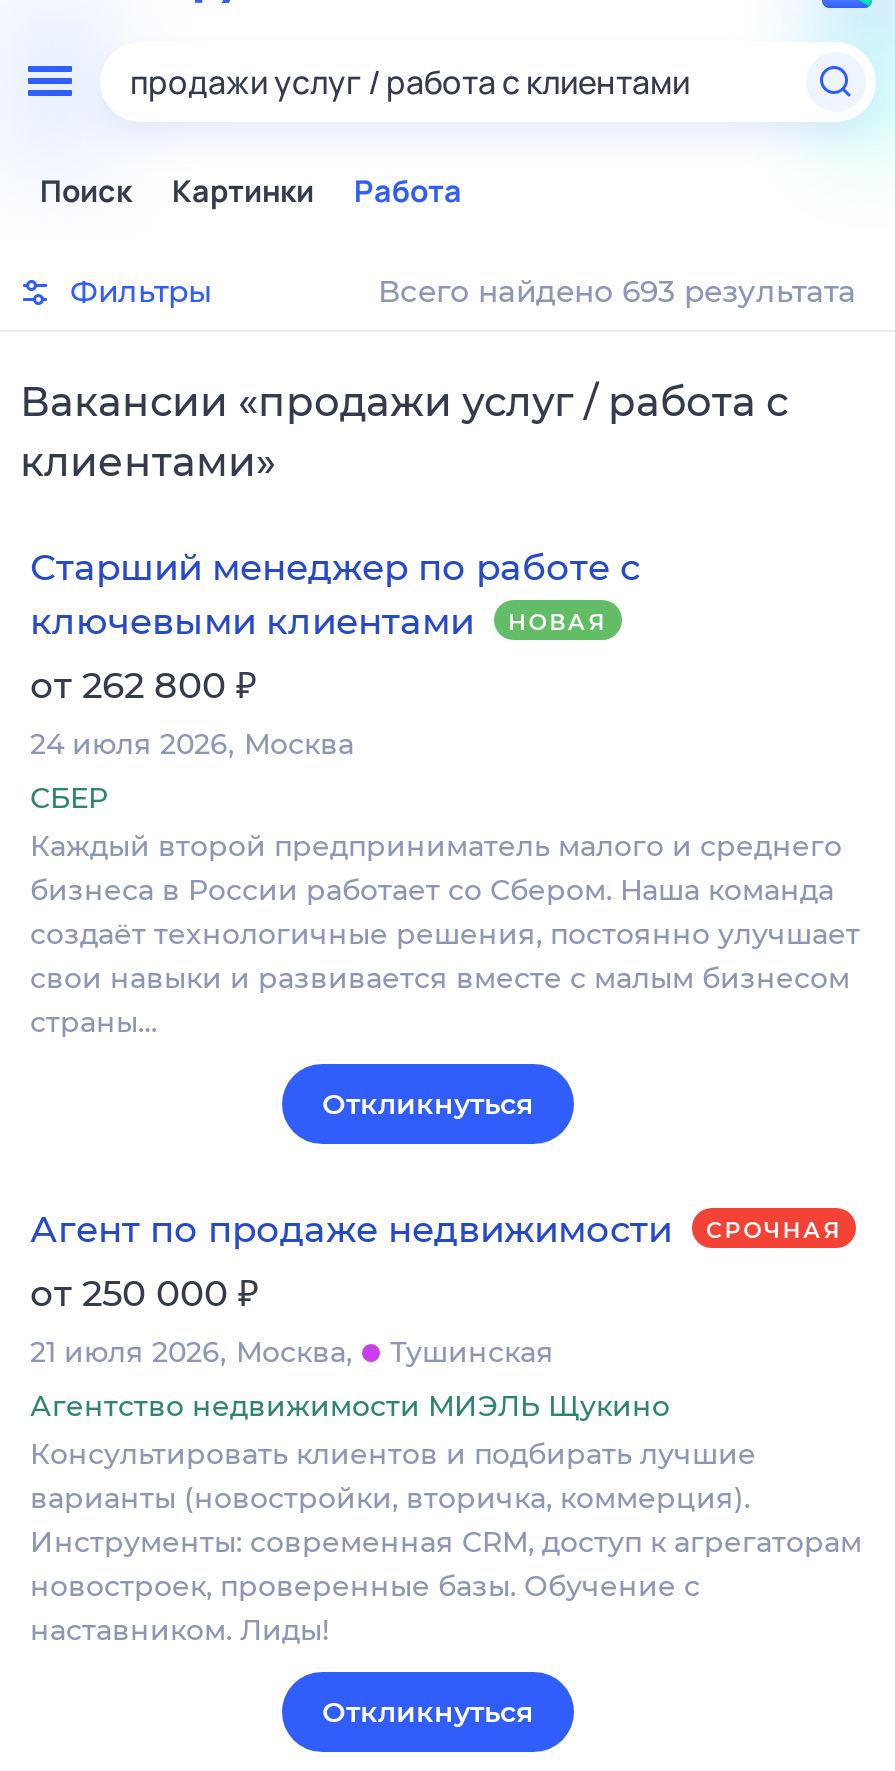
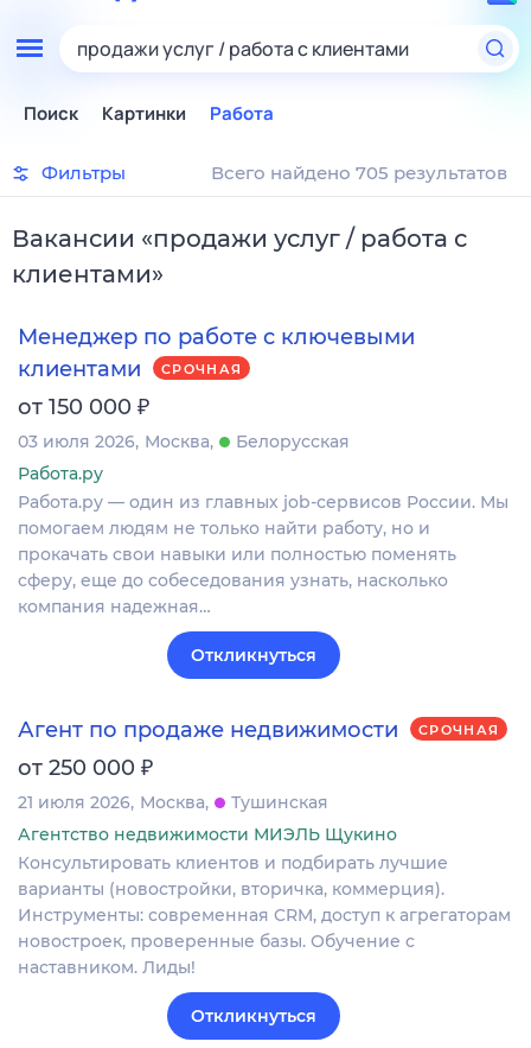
[378,272,856,310] Всего найдено 693 результата -> [211,161,507,184] Всего найдено 705 результатов
[30,547,640,761] Старший менеджер по работе с | ключевыми клиентами | НОВАЯ | от 262 800 ₽ | 24 июля 2026 Москва -> [18,324,415,452] Менеджер по работе с ключевыми | клиентами | СРОЧНАЯ | от 150 000 ₽ | 03 июля 2026 Москва | Белорусская
[30,779,860,1039] СБЕР | Каждый второй предприниматель малого и среднего | бизнеса в России работает со Сбером. Наша команда | создаёт технологичные решения, постоянно улучшает | свои навыки и развивается вместе с малым бизнесом | страны… -> [18,462,508,617] Работа.ру | Работа.ру — один из главных job-сервисов России. Мы | помогаем людям не только найти работу, но и | прокачать свои навыки или полностью поменять | сферу, еще до собеседования узнать, насколько | компания надежная…

